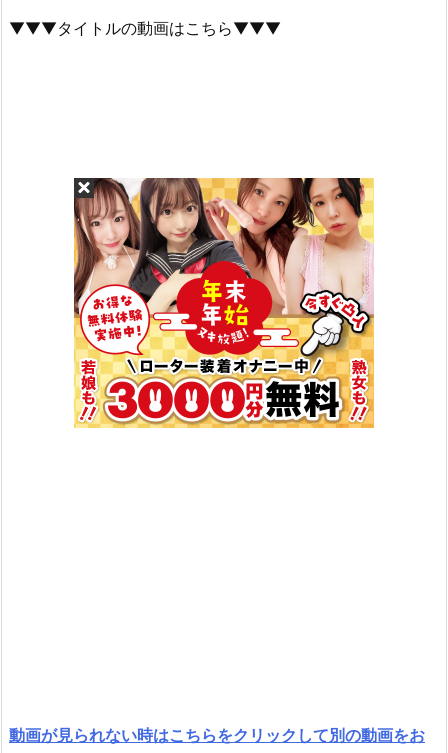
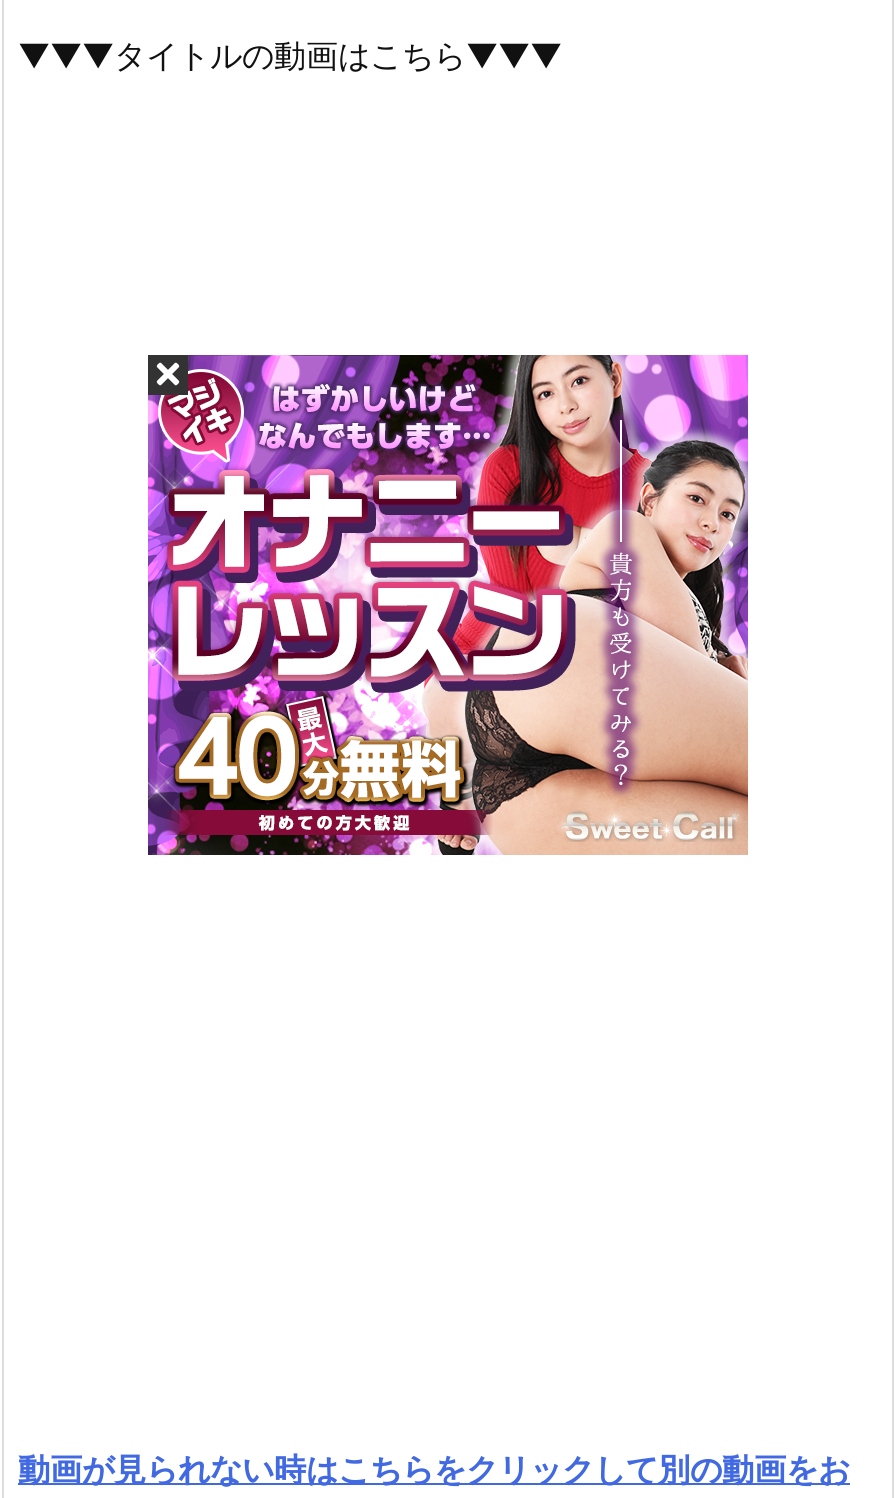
[73,177,375,429] [image] -> [146,353,750,857] [image]

